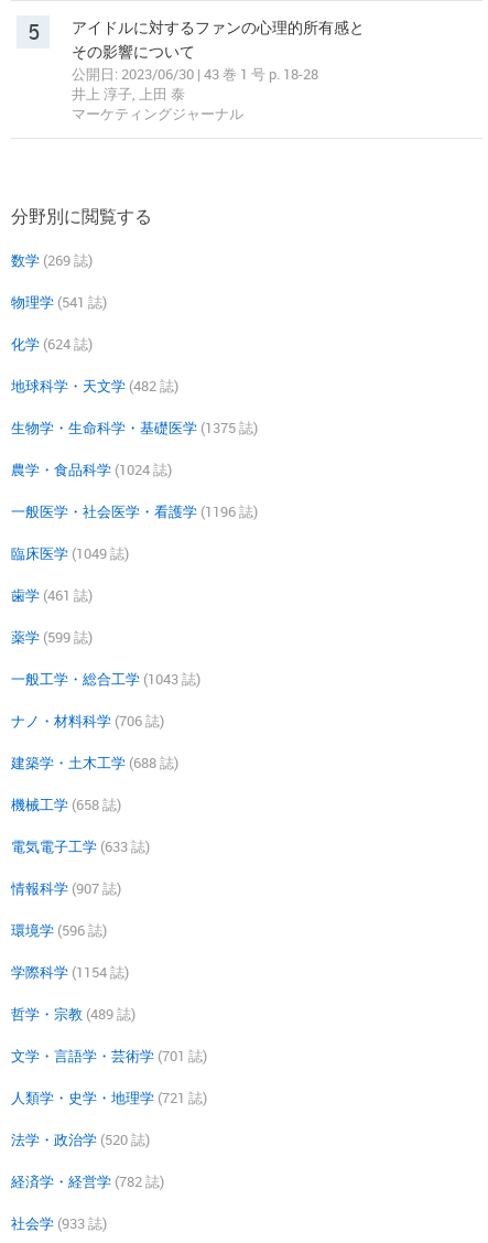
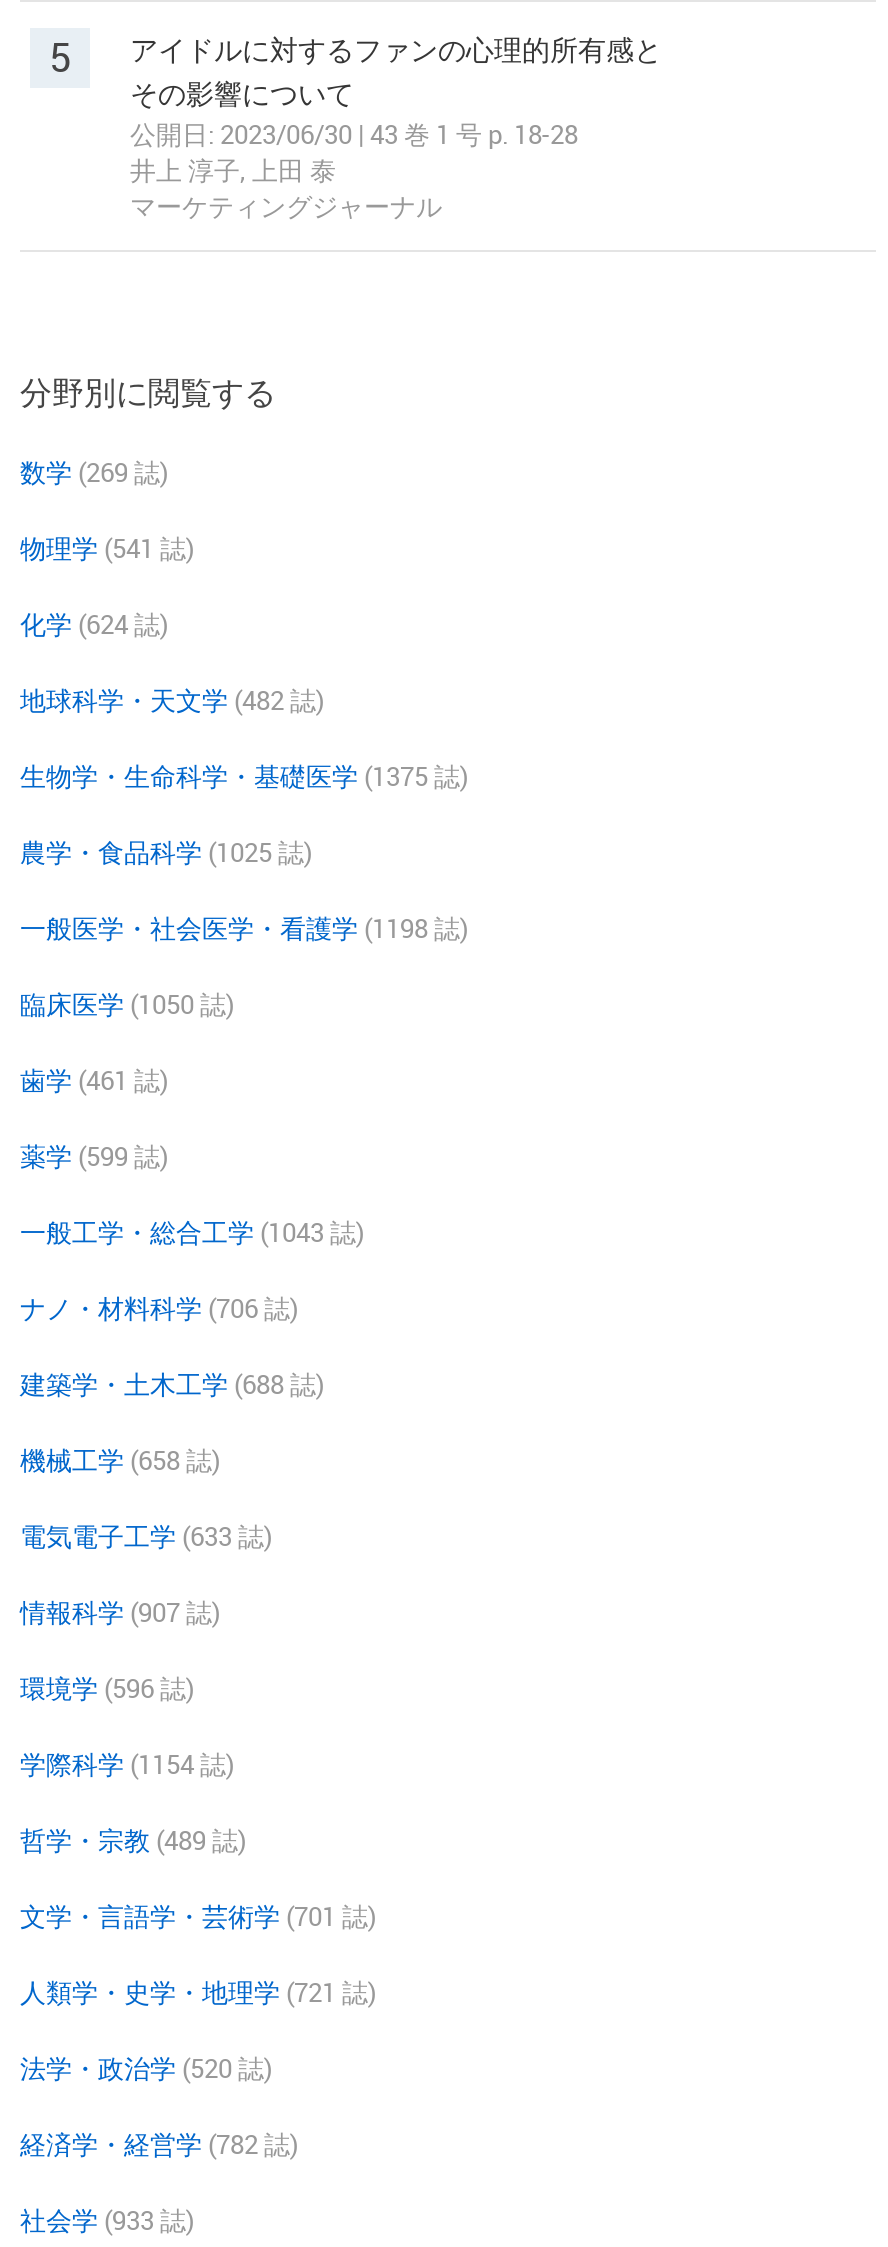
[11,460,172,479] 農学・食品科学 (1024 誌) -> [20,834,312,870] 農学・食品科学 (1025 誌)
[11,501,258,521] 一般医学・社会医学・看護学 (1196 誌) -> [20,910,468,946] 一般医学・社会医学・看護学 (1198 誌)
[11,543,129,563] 臨床医学 (1049 誌) -> [20,986,234,1022] 臨床医学 (1050 誌)

